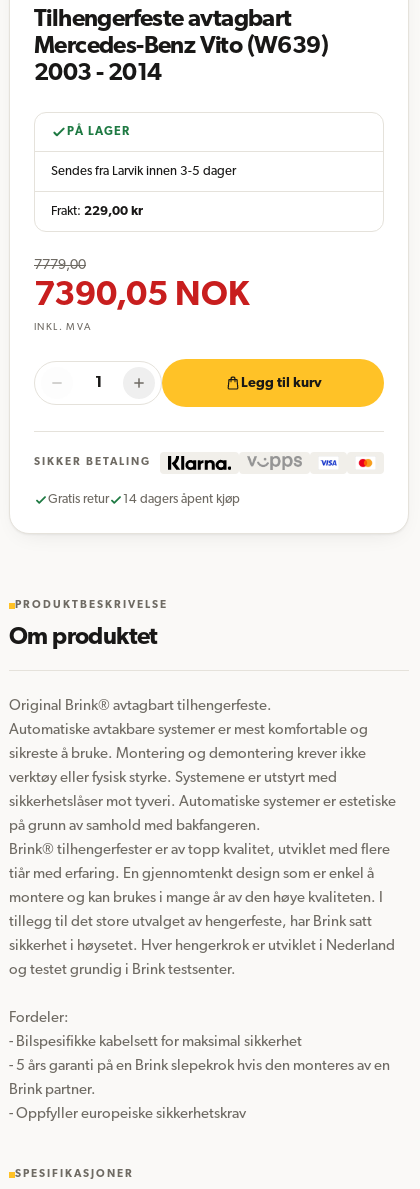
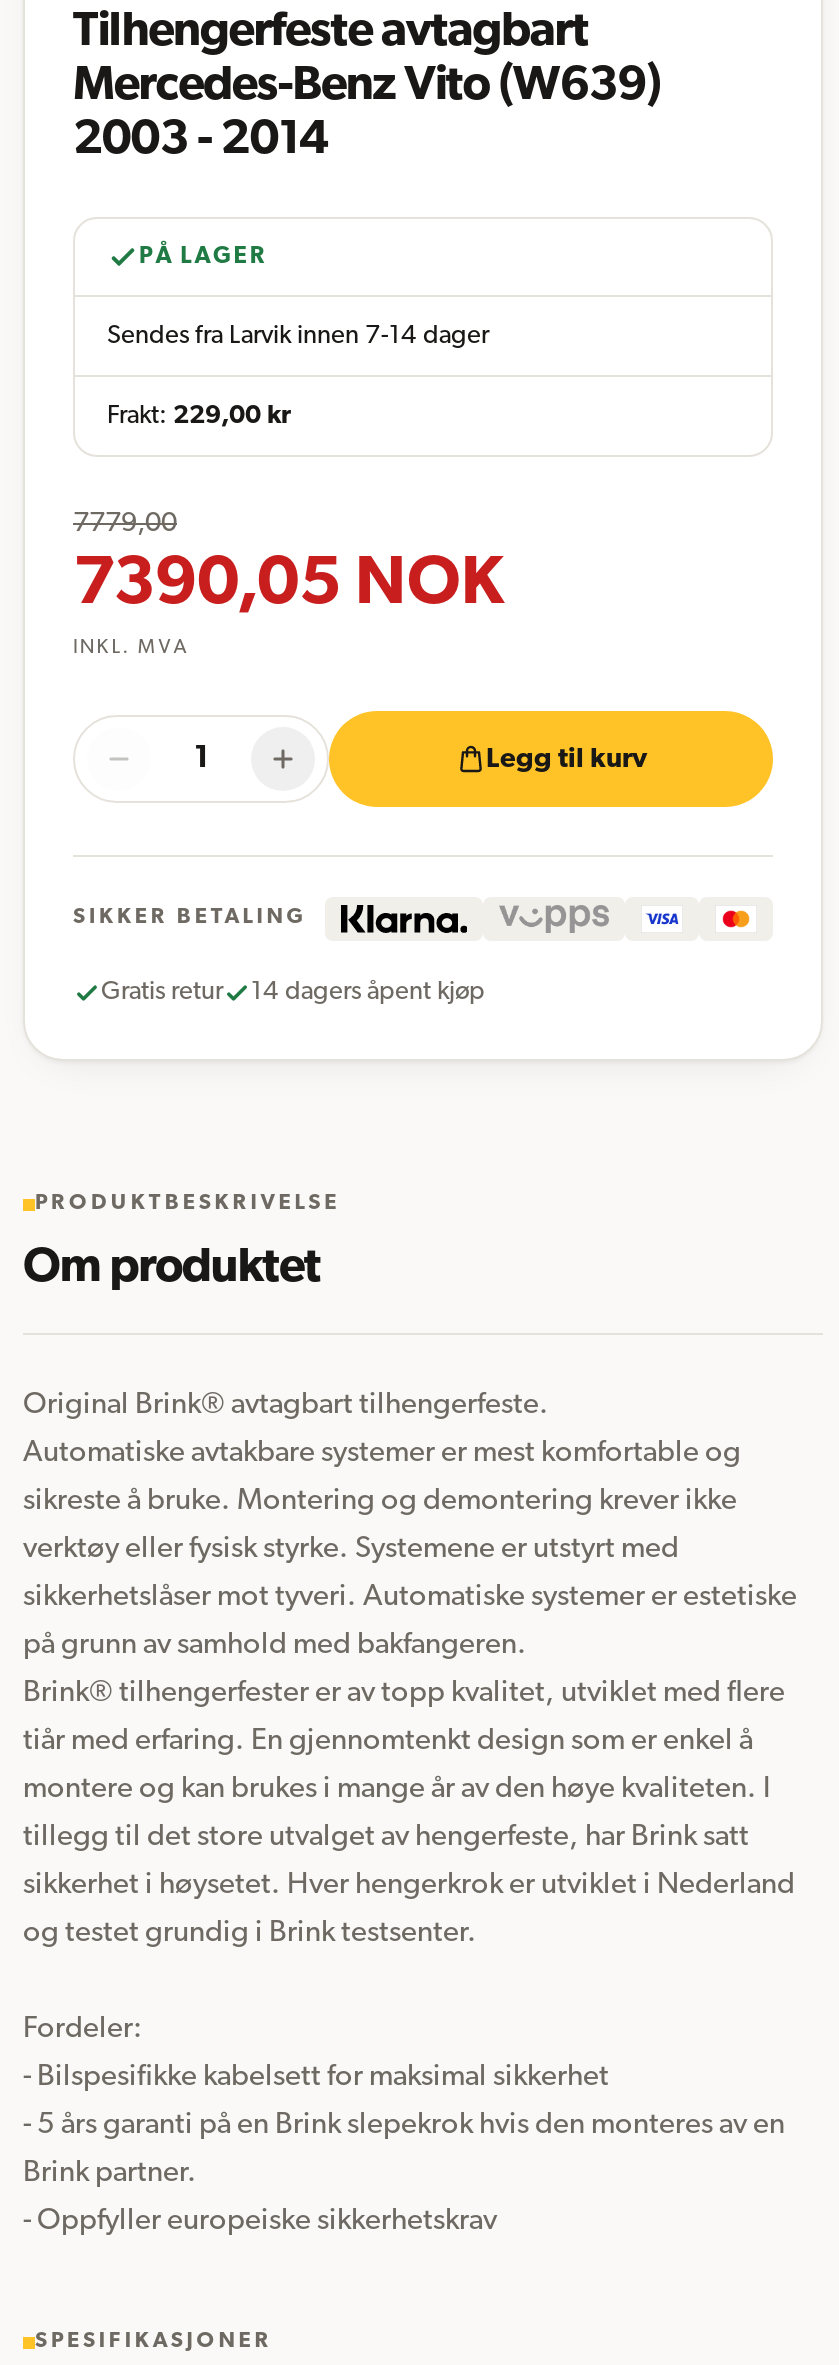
[51,165,236,178] Sendes fra Larvik innen 3-5 dager -> [107,323,489,349] Sendes fra Larvik innen 7-14 dager

